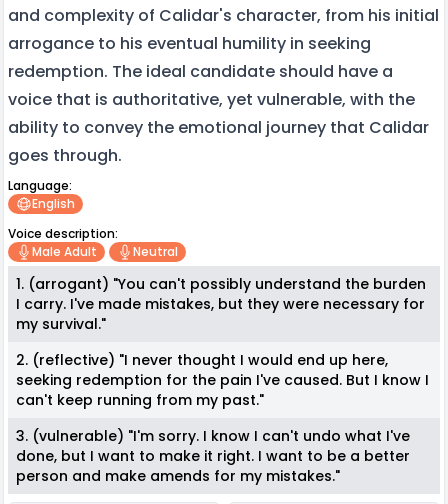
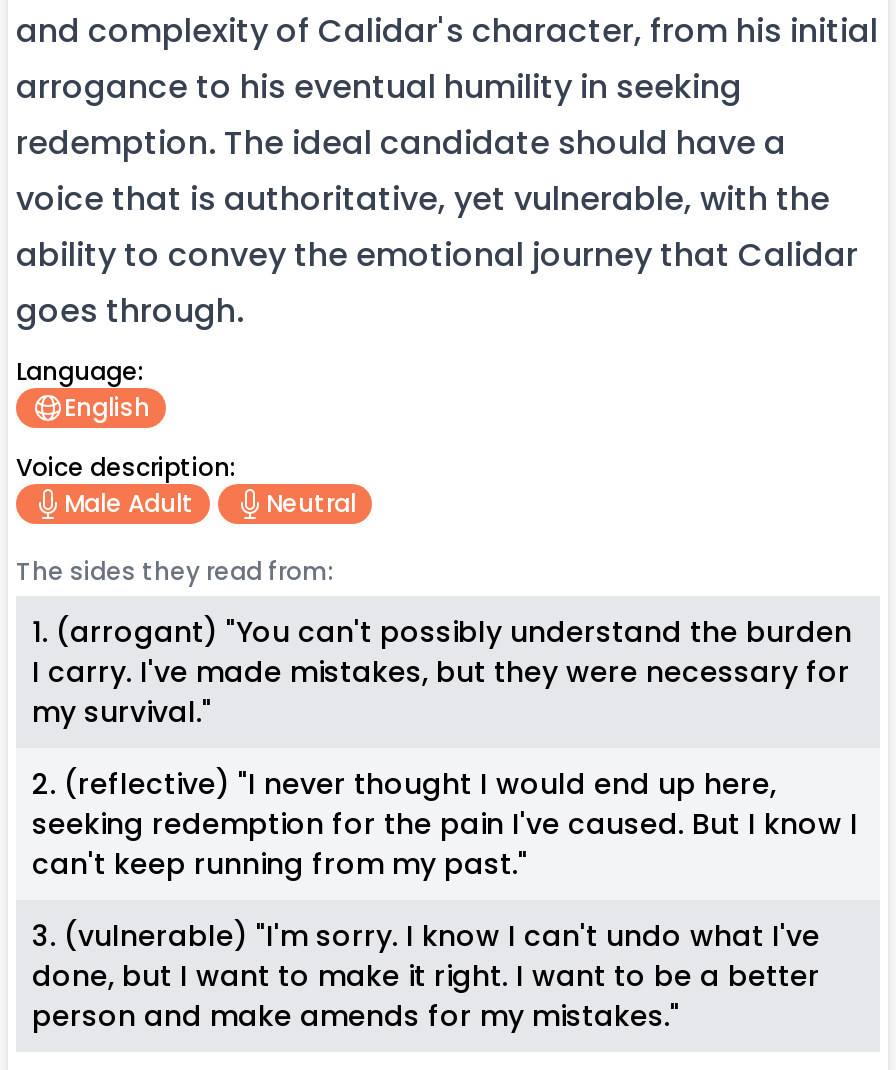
none -> [16,554,334,588] The sides they read from:

